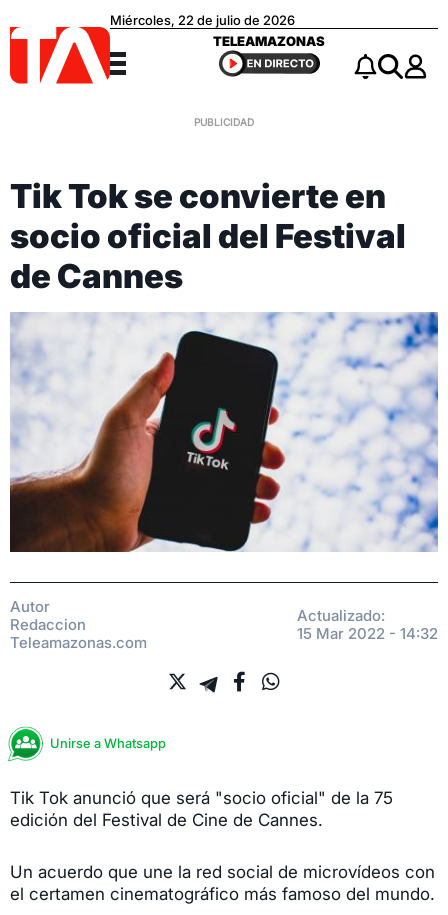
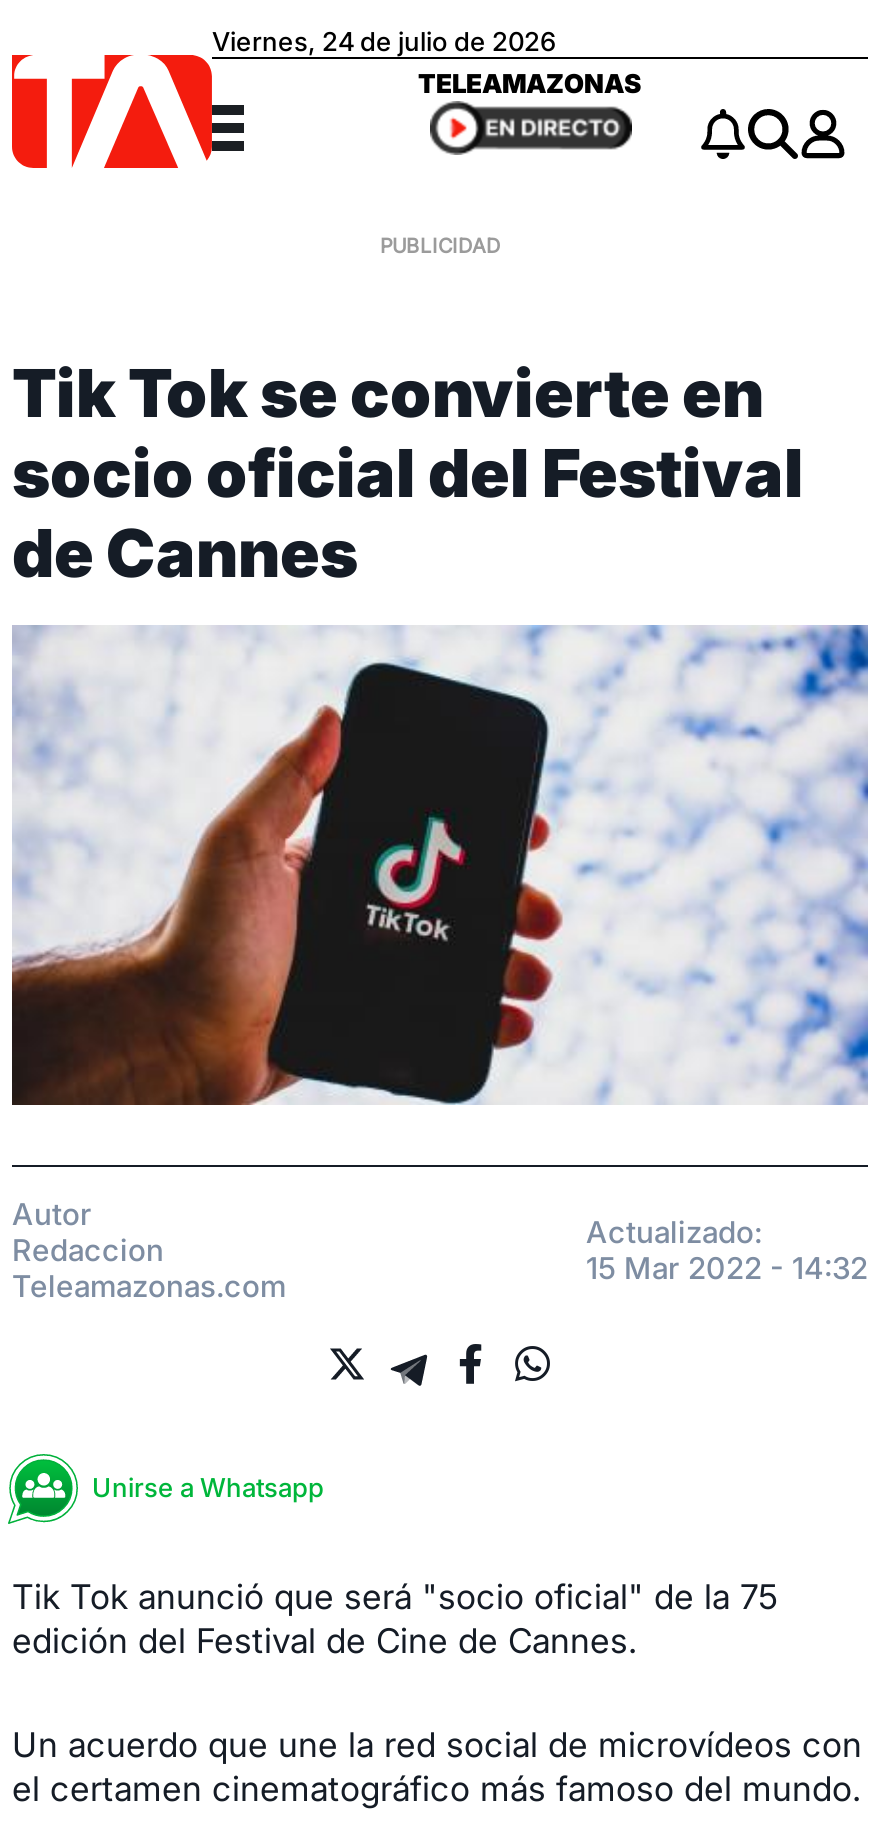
[110,12,295,28] Miércoles, 22 de julio de 2026 -> [212,26,556,58] Viernes, 24 de julio de 2026

